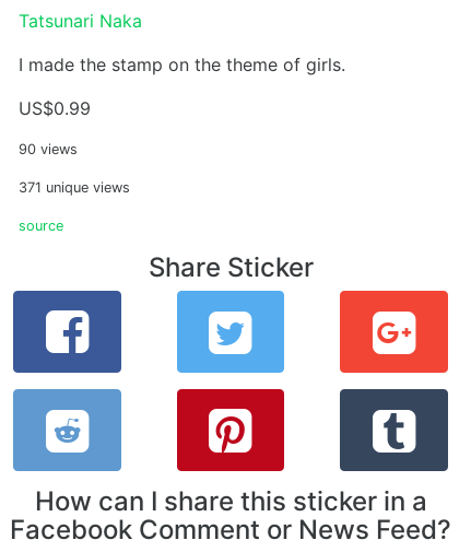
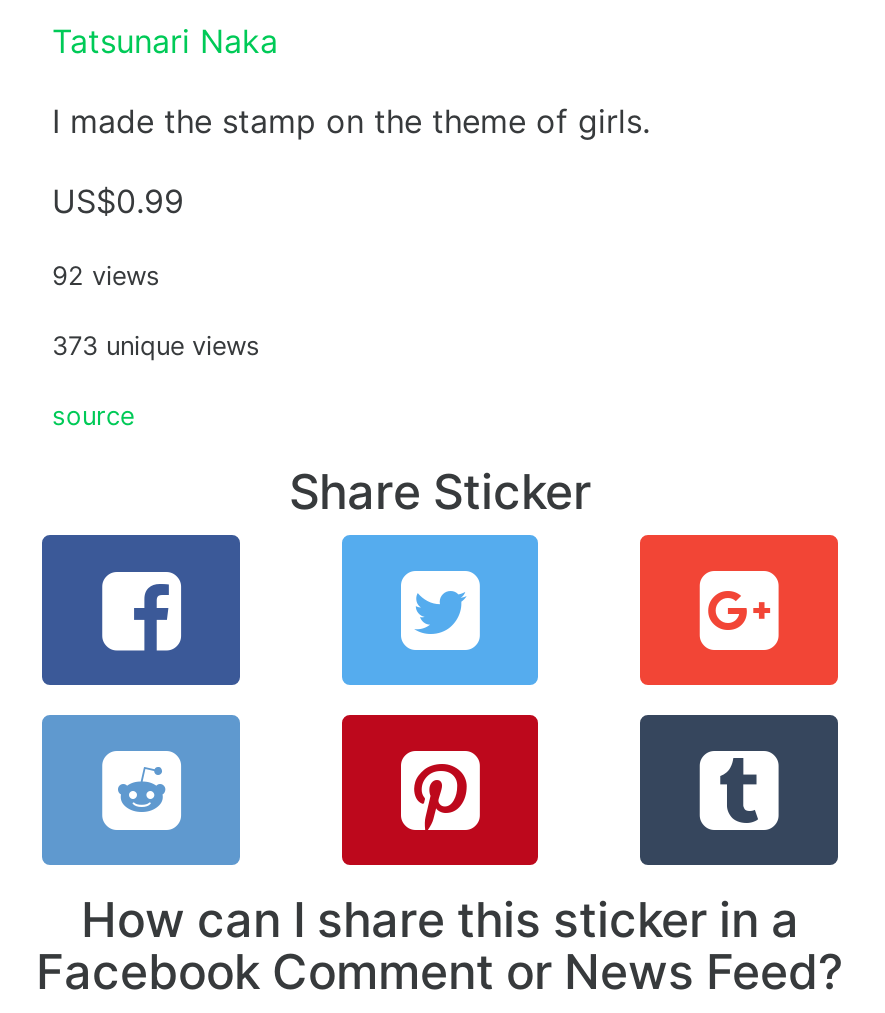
[19,141,78,157] 90 views -> [52,261,160,291] 92 views
[19,179,130,196] 371 unique views -> [52,331,260,361] 373 unique views

